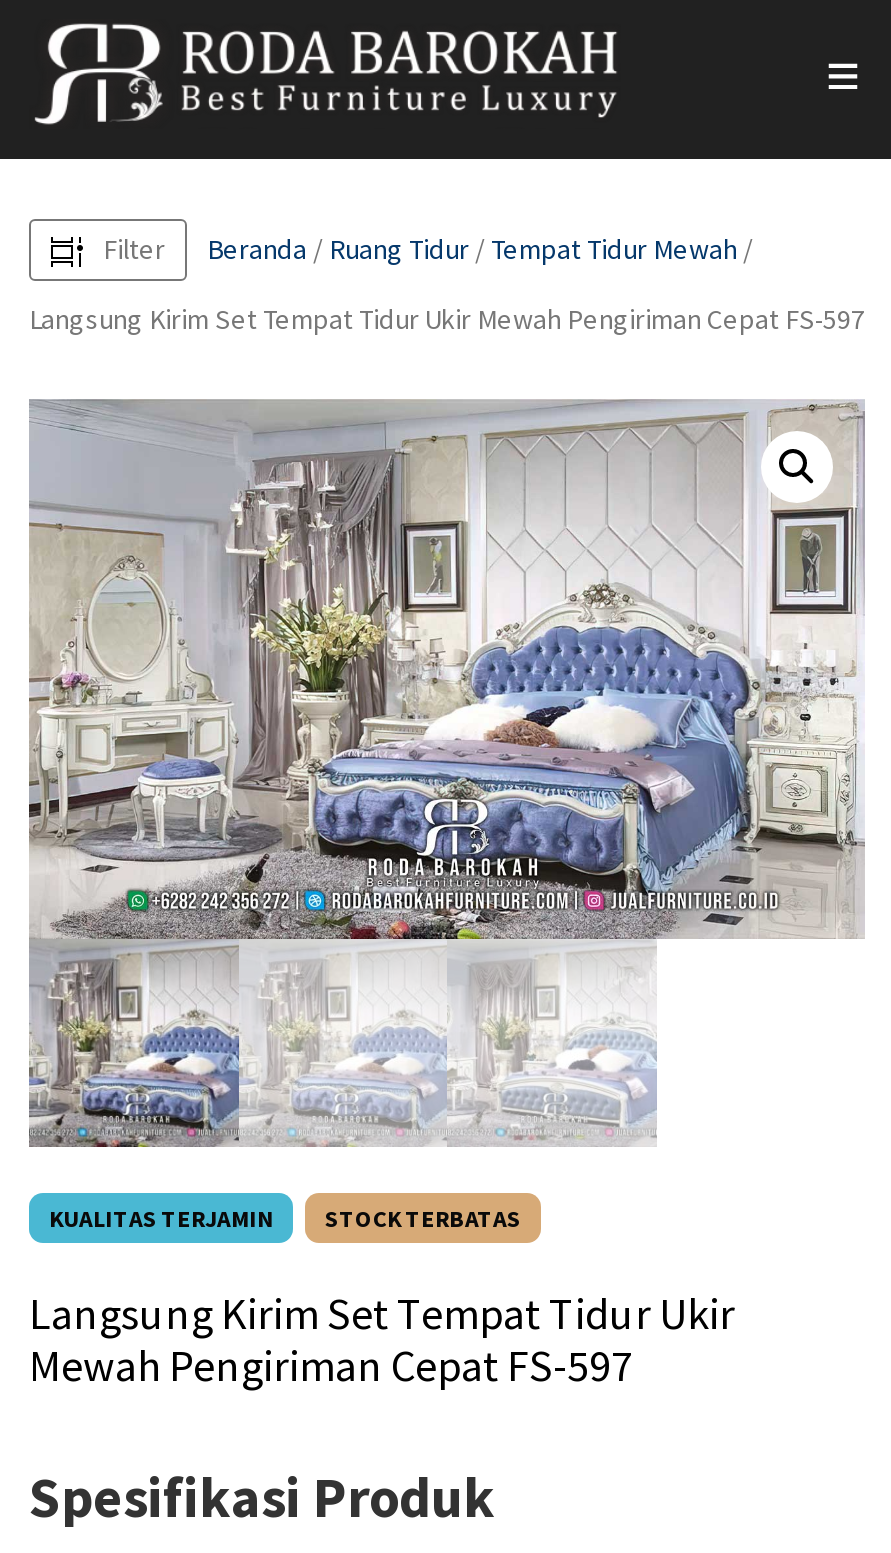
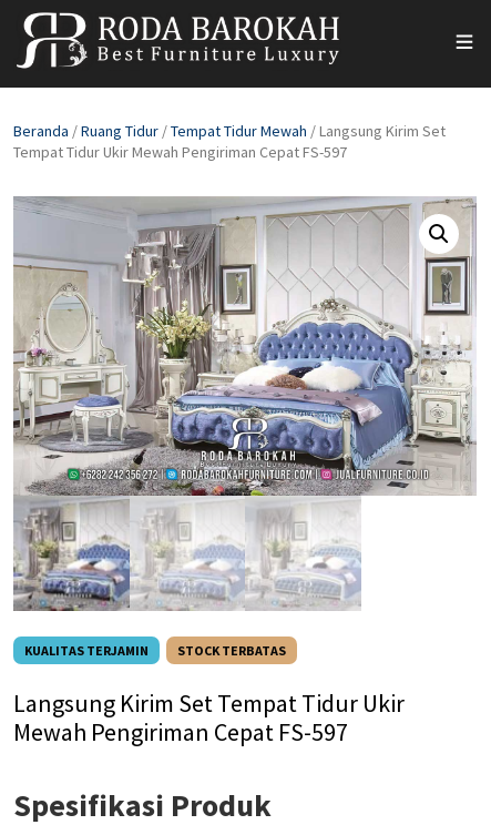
[29,231,865,337] Filter | Beranda / Ruang Tidur / Tempat Tidur Mewah / | Langsung Kirim Set Tempat Tidur Ukir Mewah Pengiriman Cepat FS-597 -> [13,121,446,162] Beranda / Ruang Tidur /Tempat Tidur Mewah / Langsung Kirim Set | Tempat Tidur Ukir Mewah Pengiriman Cepat FS-597

